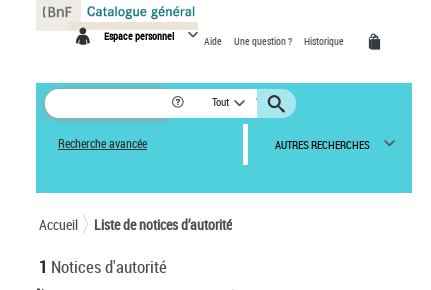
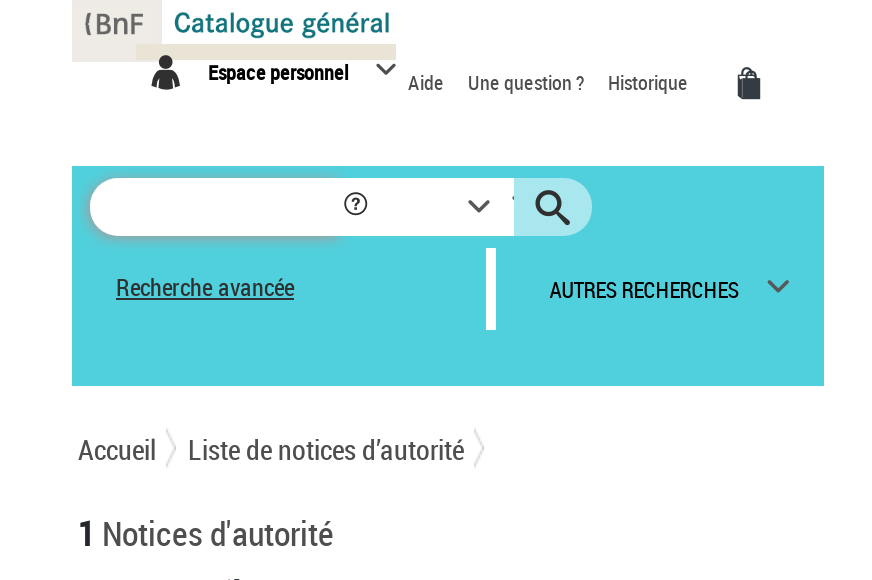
[212,94,229,109] Tout -> none

